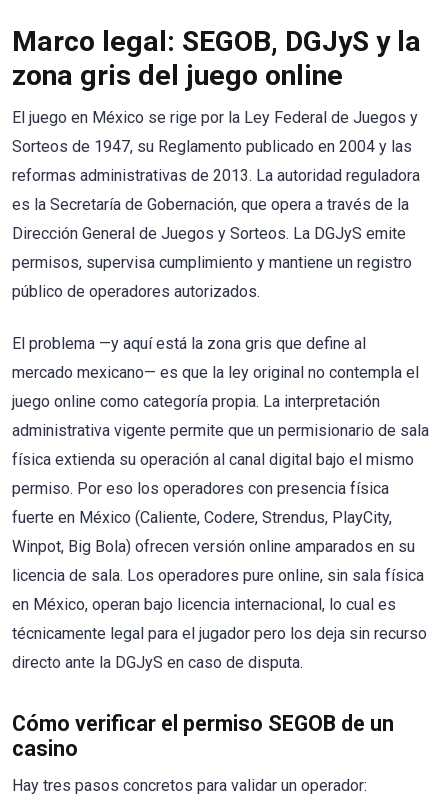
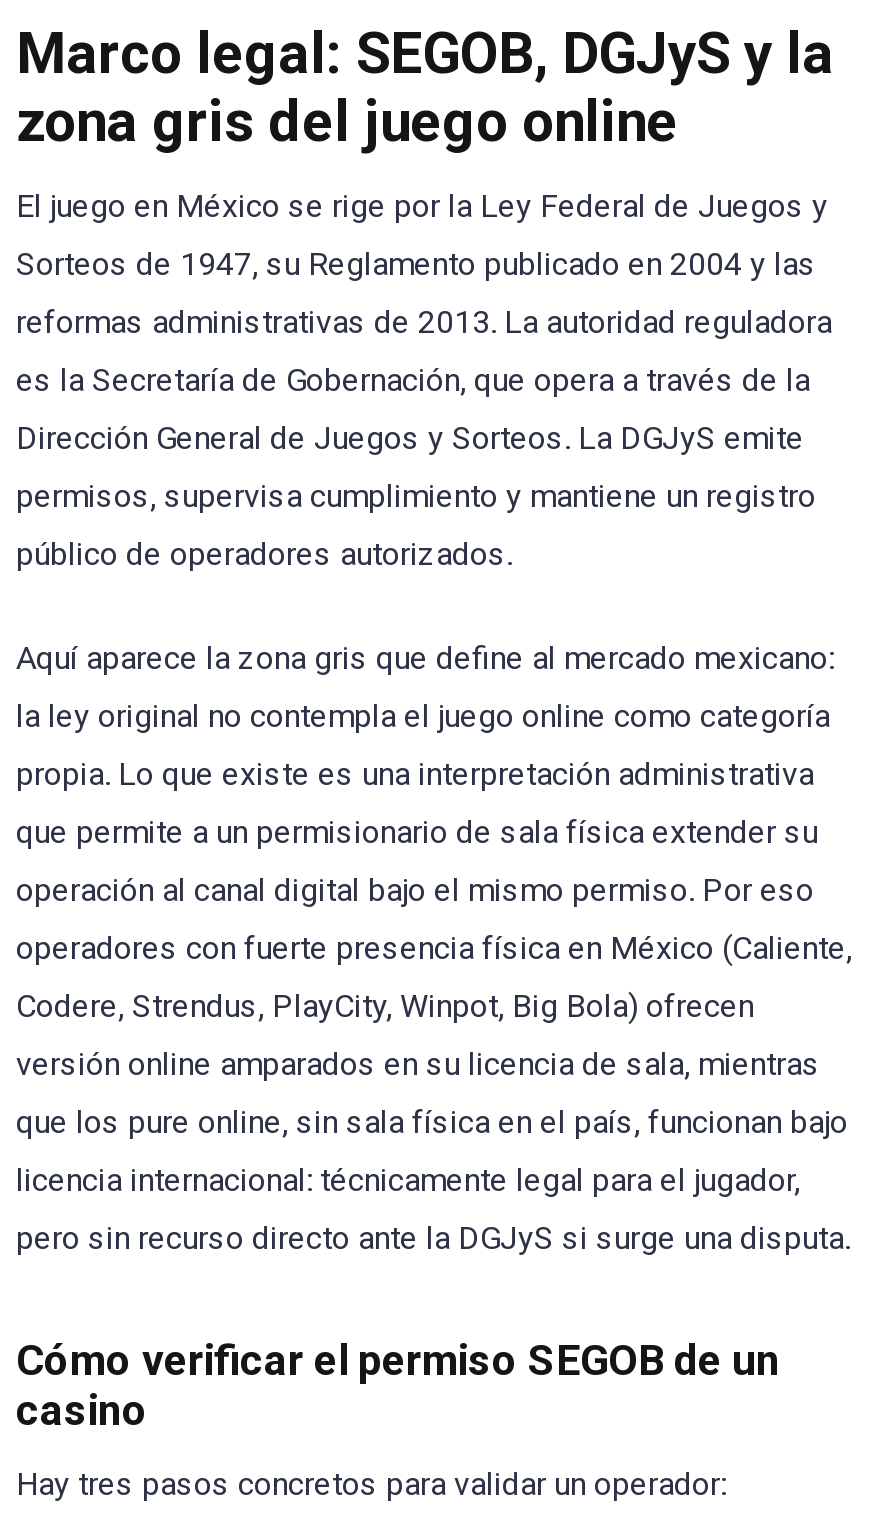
[12,334,429,672] El problema —y aquí está la zona gris que define al | mercado mexicano— es que la ley original no contempla el | juego online como categoría propia. La interpretación | administrativa vigente permite que un permisionario de sala | física extienda su operación al canal digital bajo el mismo | permiso. Por eso los operadores con presencia física | fuerte en México (Caliente, Codere, Strendus, PlayCity, | Winpot, Big Bola) ofrecen versión online amparados en su | licencia de sala. Los operadores pure online, sin sala física | en México, operan bajo licencia internacional, lo cual es | técnicamente legal para el jugador pero los deja sin recurso | directo ante la DGJyS en caso de disputa. -> [16,640,852,1258] Aquí aparece la zona gris que define al mercado mexicano: | la ley original no contempla el juego online como categoría | propia. Lo que existe es una interpretación administrativa | que permite a un permisionario de sala física extender su | operación al canal digital bajo el mismo permiso. Por eso | operadores con fuerte presencia física en México (Caliente, | Codere, Strendus, PlayCity, Winpot, Big Bola) ofrecen | versión online amparados en su licencia de sala, mientras | que los pure online, sin sala física en el país, funcionan bajo | licencia internacional: técnicamente legal para el jugador, | pero sin recurso directo ante la DGJyS si surge una disputa.

